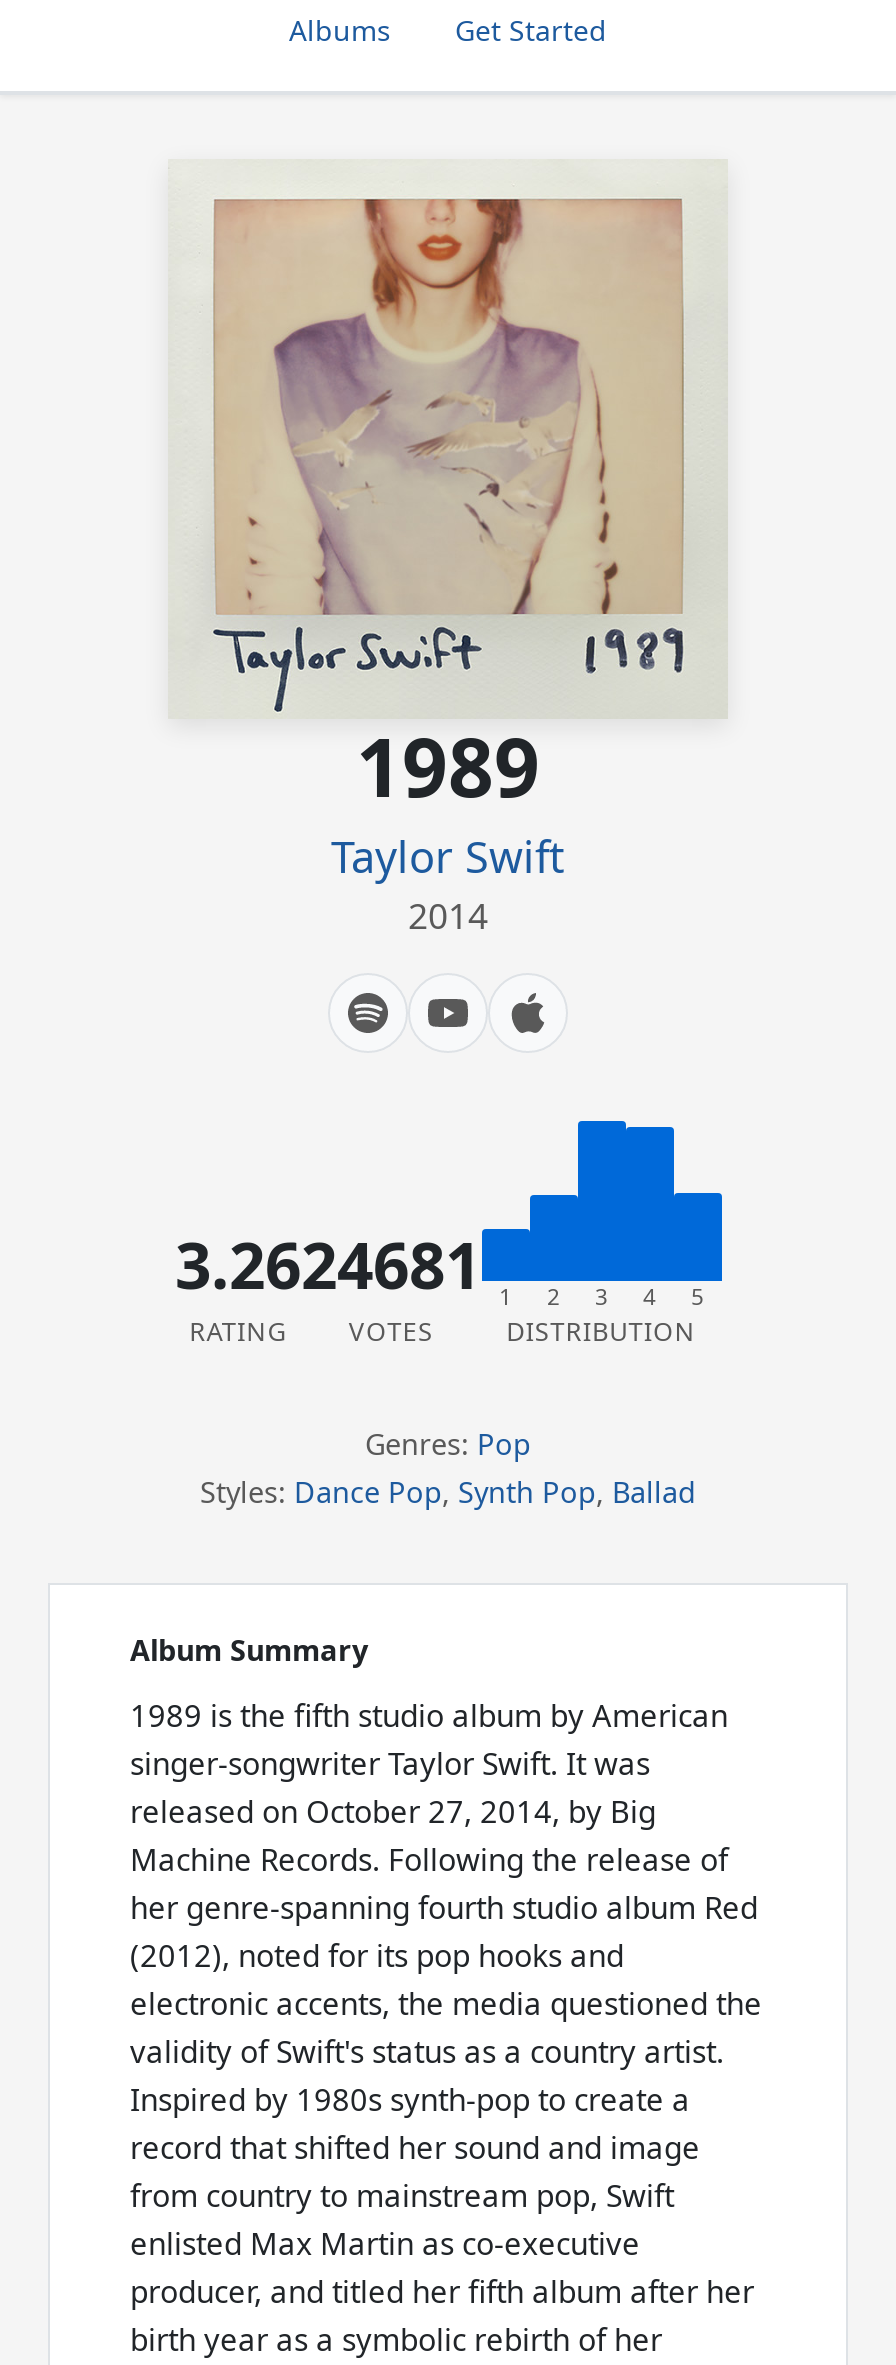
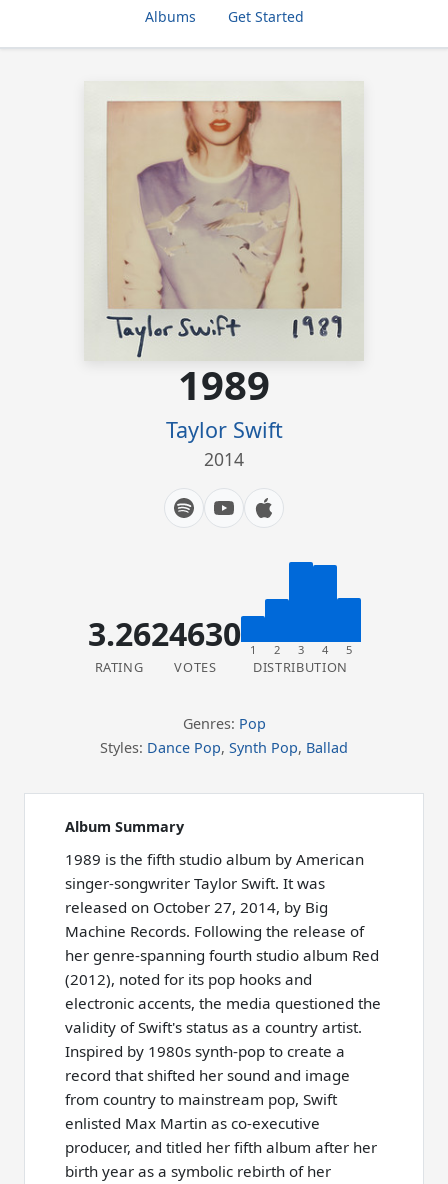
[301,1221,481,1307] 24681 -> [150,612,240,655] 24630

